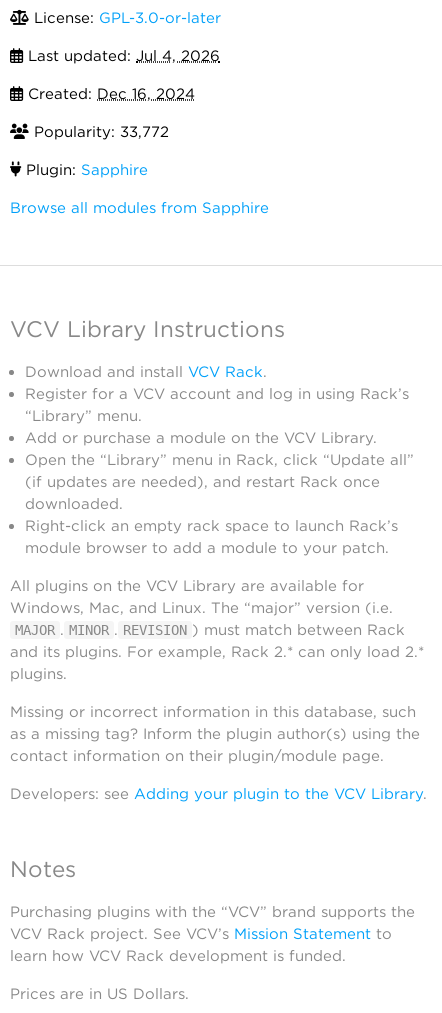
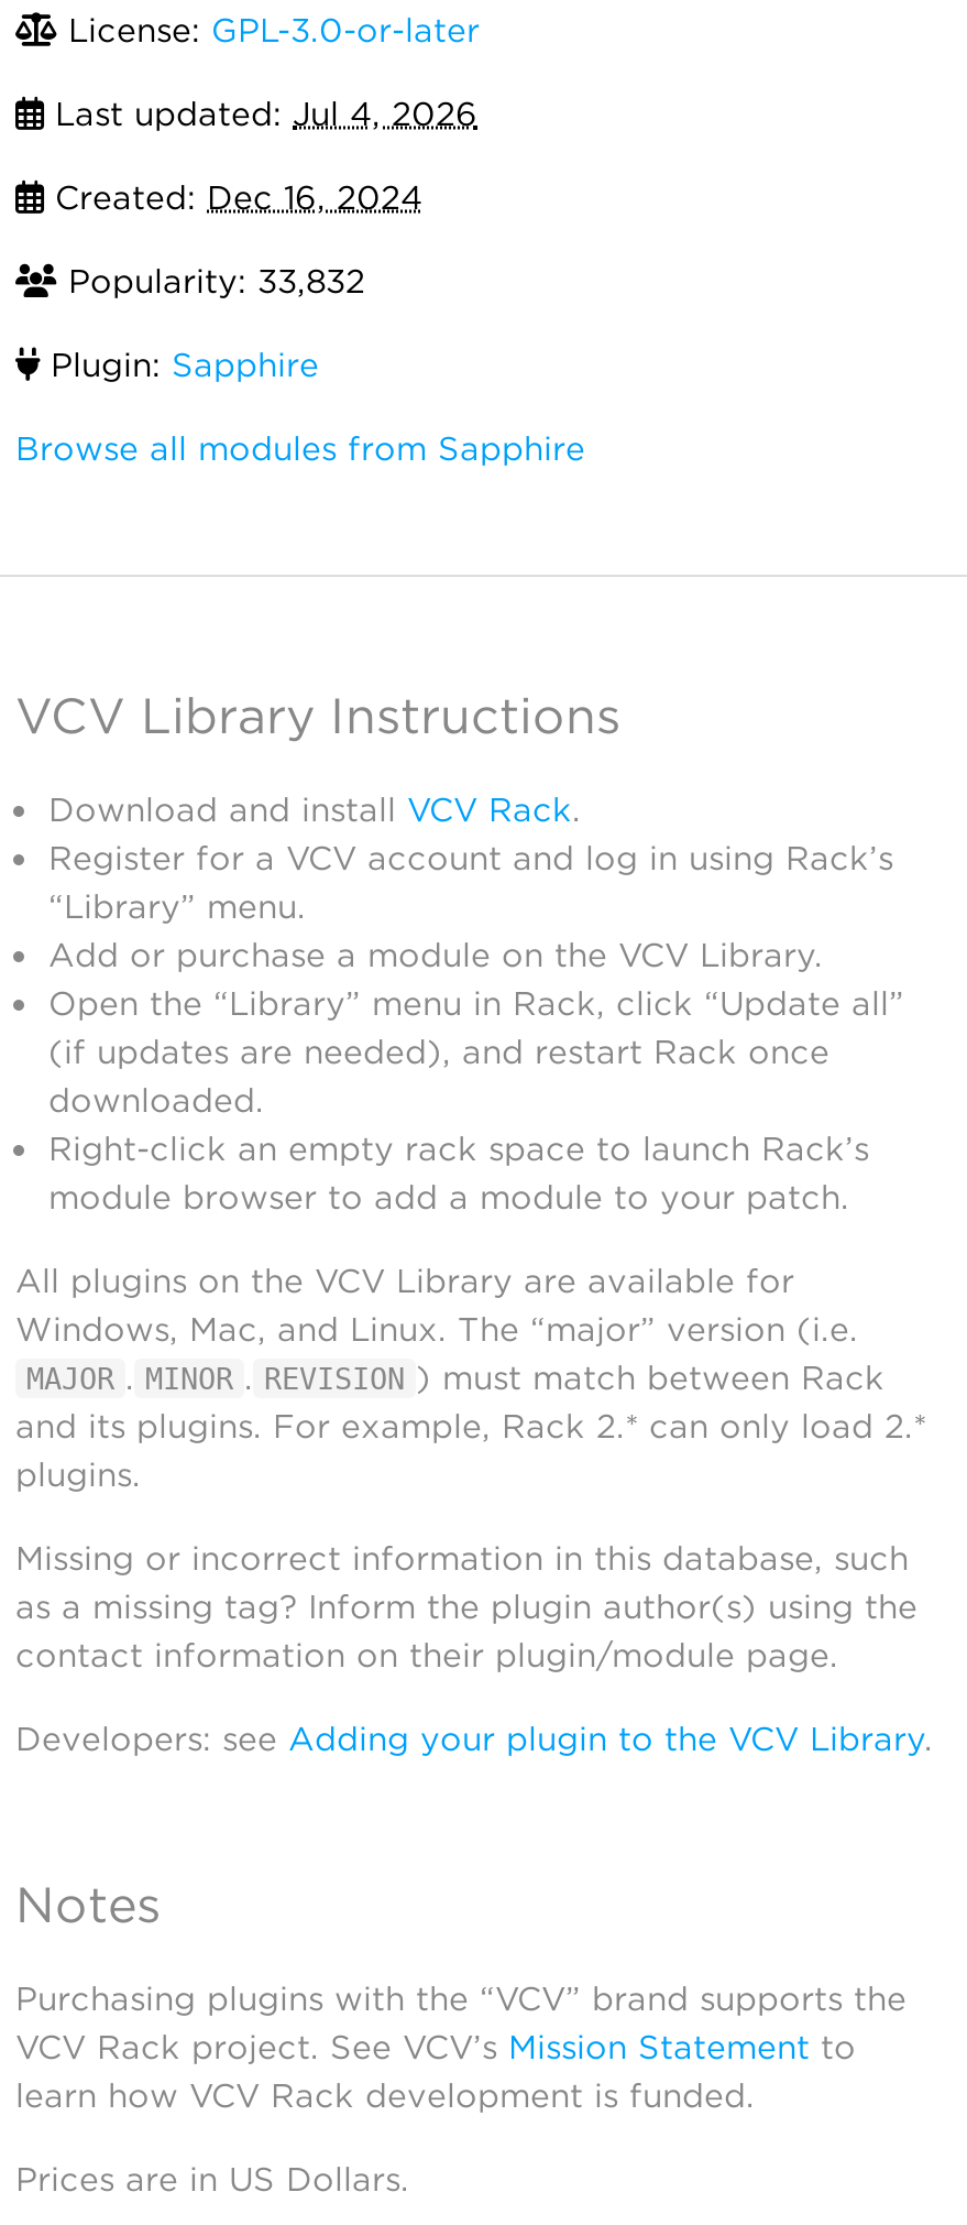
[29,123,169,141] Popularity: 33,772 -> [57,262,365,302] Popularity: 33,832

